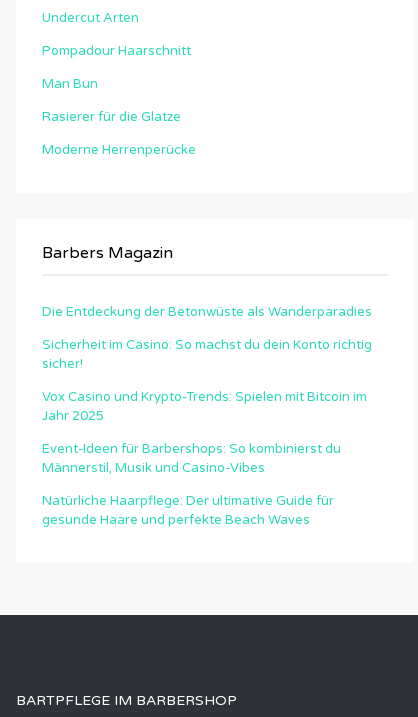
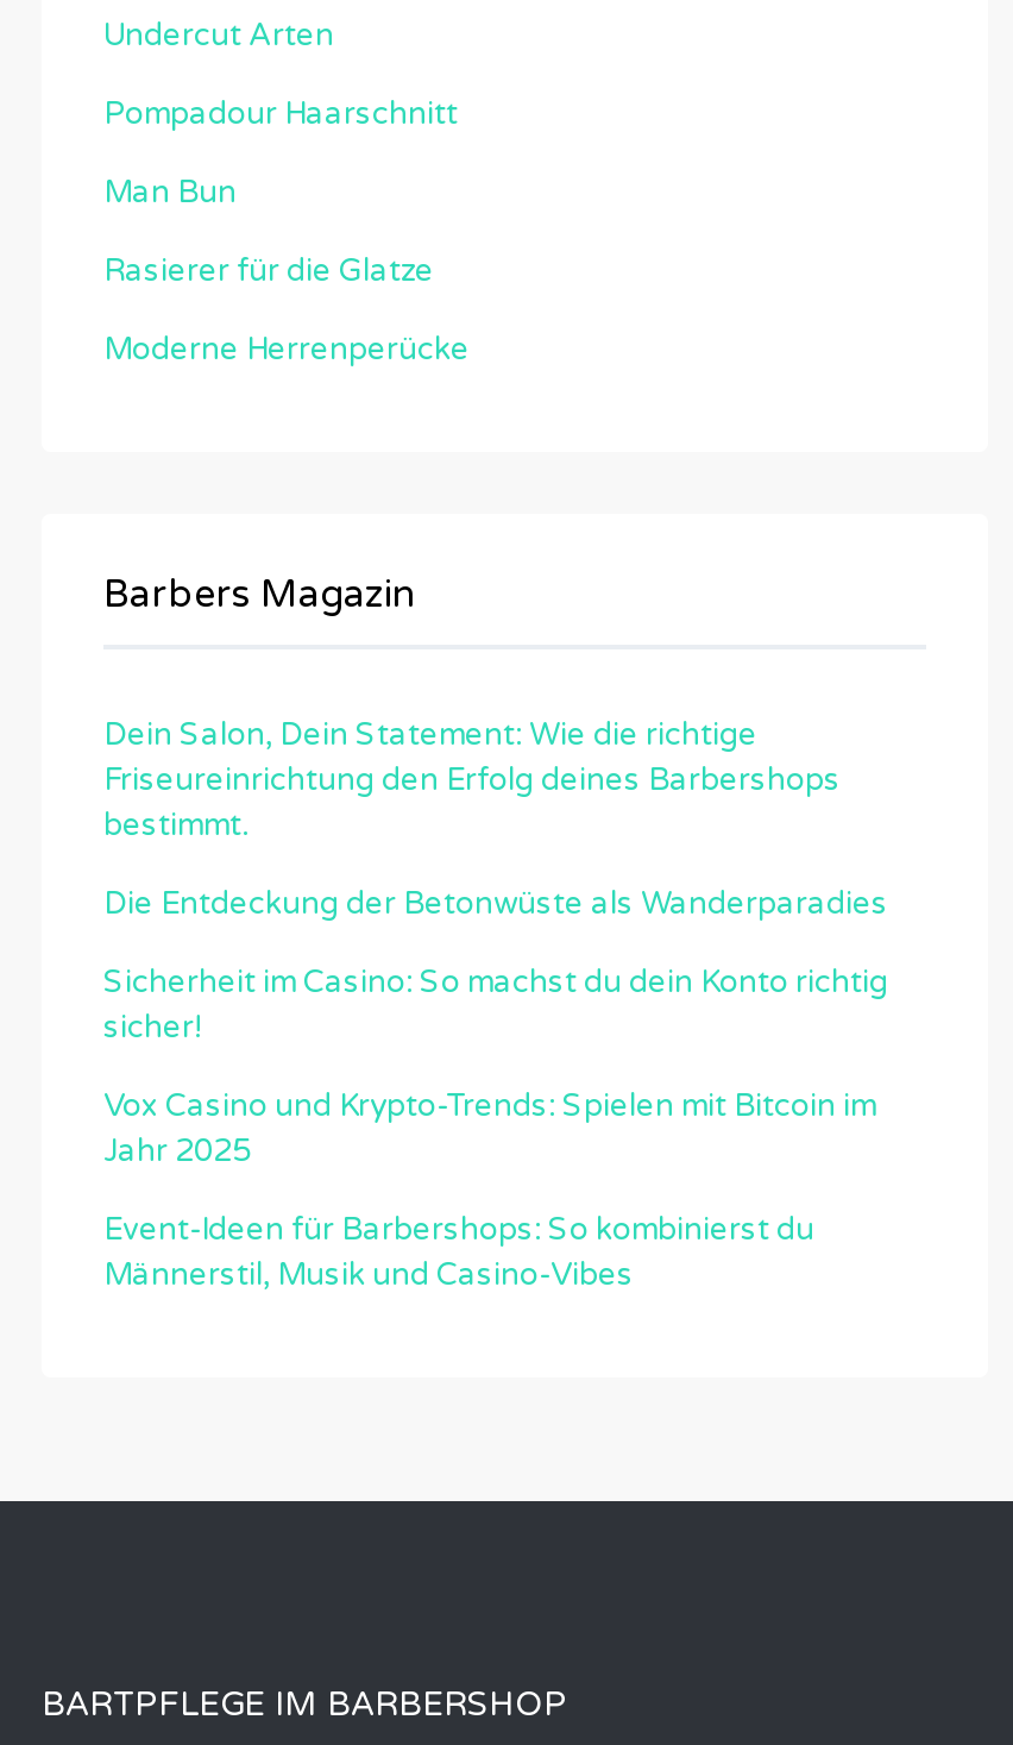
none -> [103,716,841,845] Dein Salon, Dein Statement: Wie die richtige | Friseureinrichtung den Erfolg deines Barbershops | bestimmt.
moved [42,303,372,475] -> [103,885,888,1294]: Die Entdeckung der Betonwüste als Wanderparadies | Sicherheit im Casino: So machst du dein Konto richtig | sicher! | Vox Casino und Krypto-Trends: Spielen mit Bitcoin im | Jahr 2025 | Event-Ideen für Barbershops: So kombinierst du | Männerstil, Musik und Casino-Vibes
[42,492,334,527] Natürliche Haarpflege: Der ultimative Guide für | gesunde Haare und perfekte Beach Waves -> none

